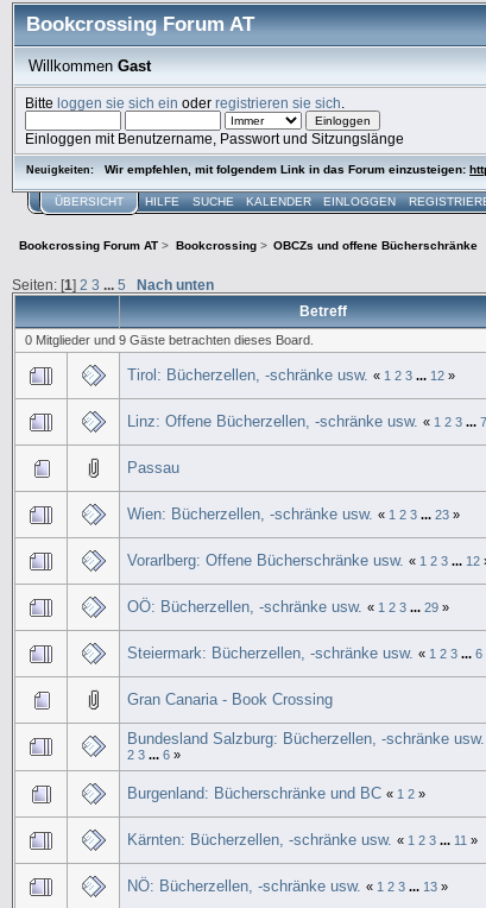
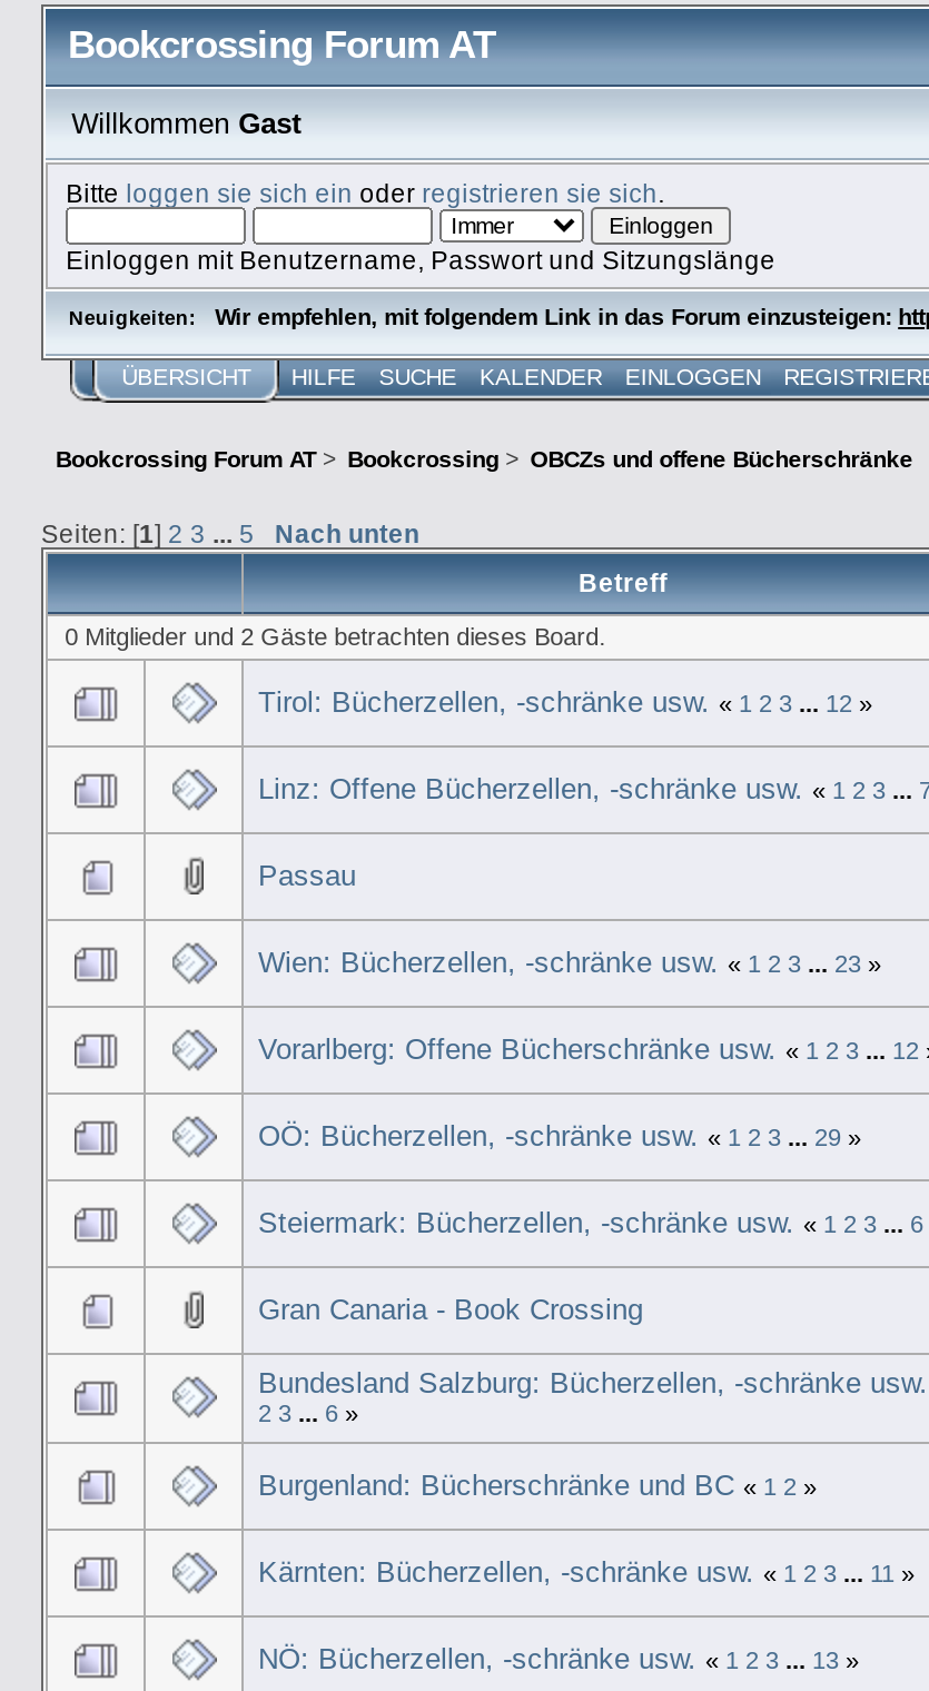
[25,333,313,347] 0 Mitglieder und 9 Gäste betrachten dieses Board. -> [65,623,606,649] 0 Mitglieder und 2 Gäste betrachten dieses Board.

